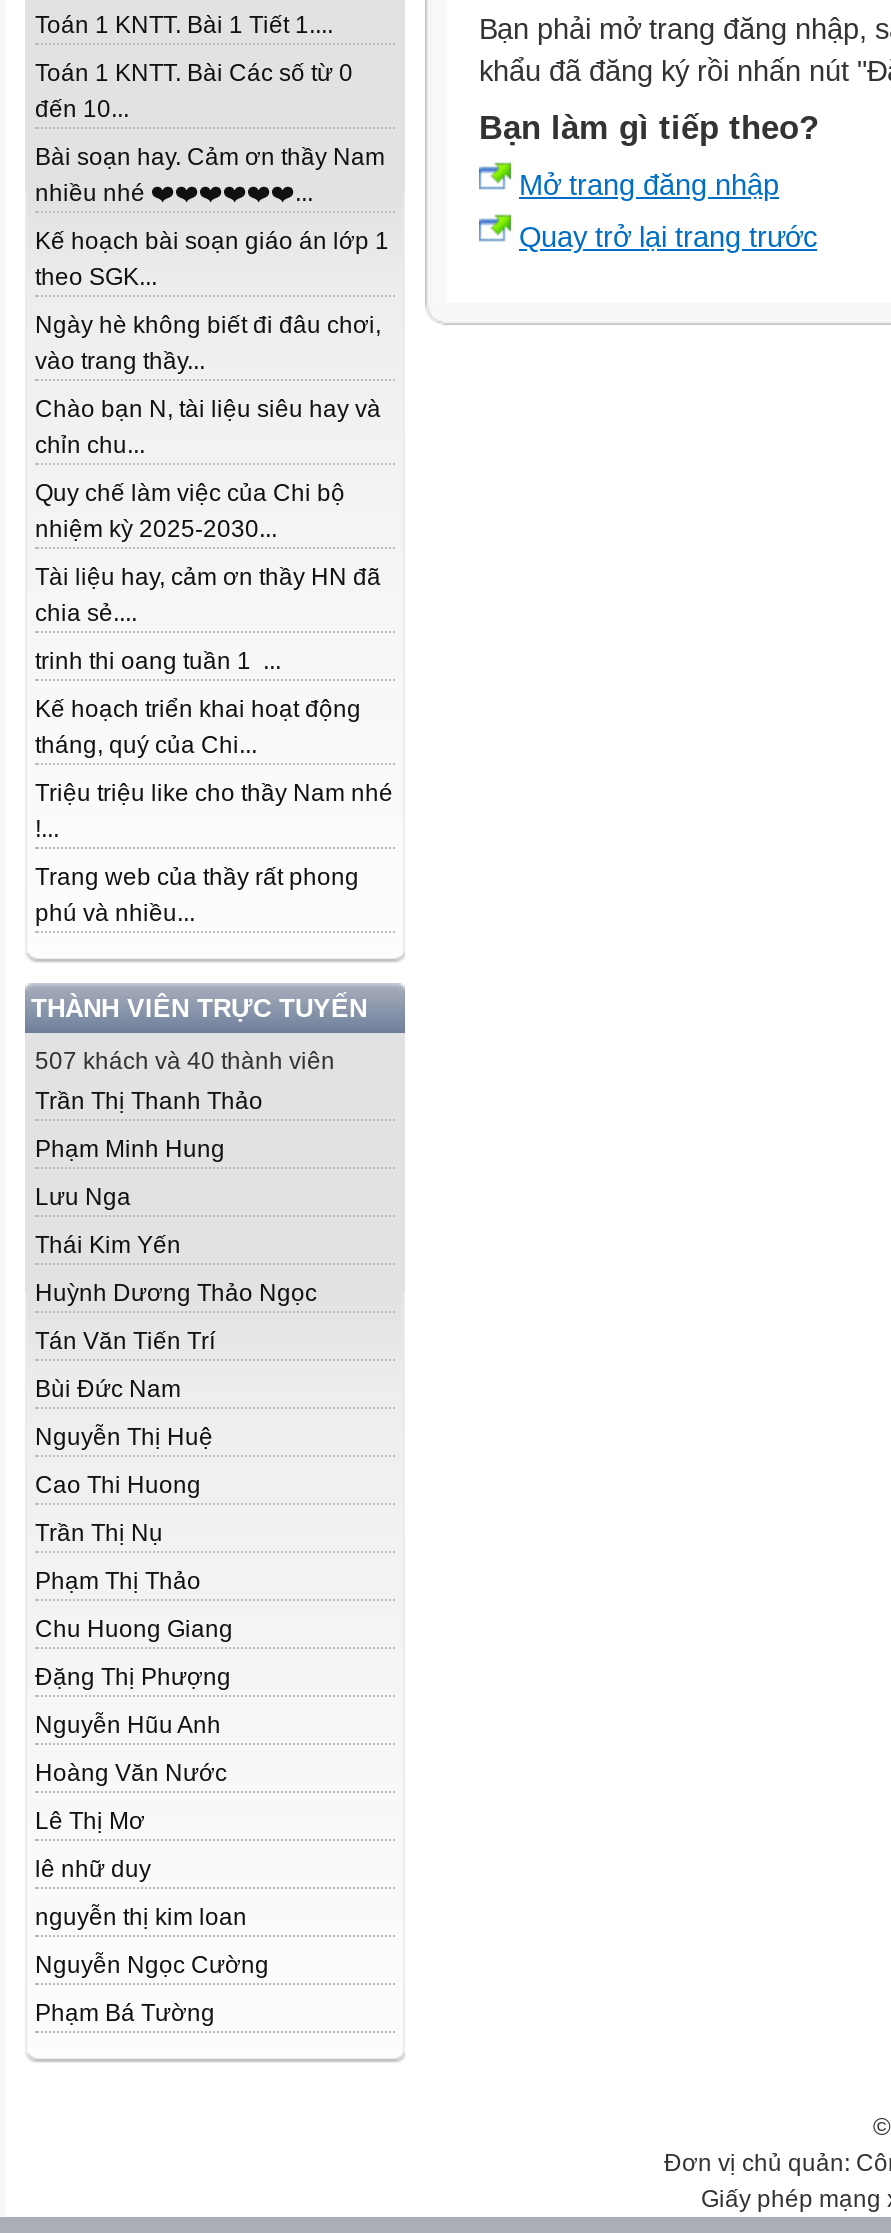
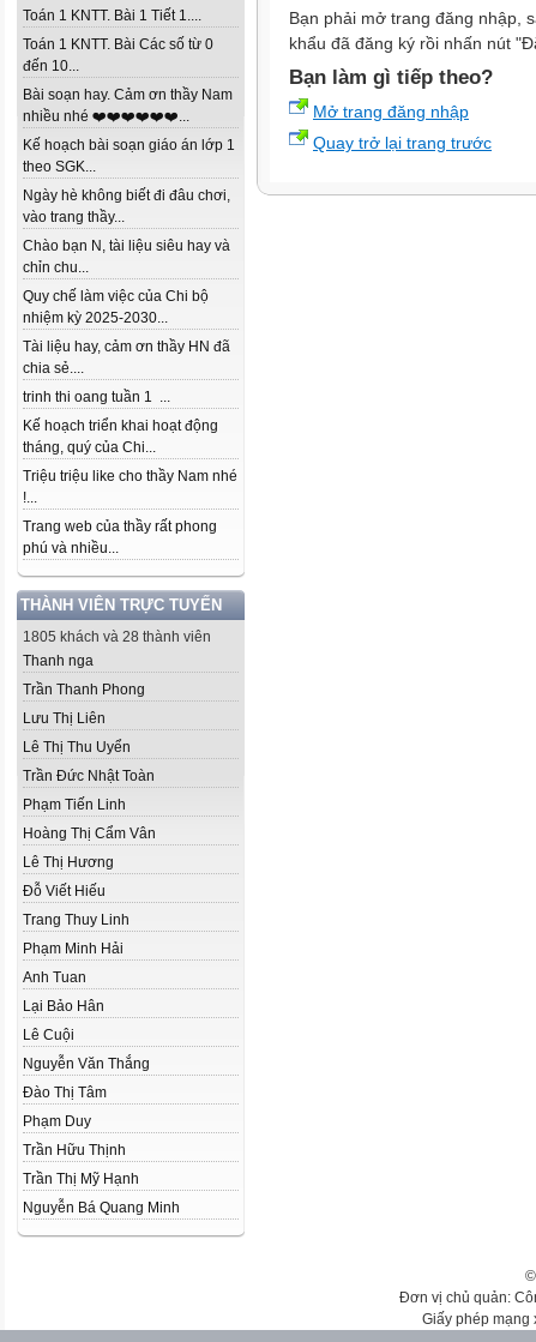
[35,1047,335,1115] 507 khách và 40 thành viên | Trần Thị Thanh Thảo -> [23,628,211,669] 1805 khách và 28 thành viên | Thanh nga
[35,1135,225,1163] Phạm Minh Hung -> [23,681,145,698] Trần Thanh Phong
[35,1183,131,1211] Lưu Nga -> [23,710,106,727] Lưu Thị Liên
[35,1231,181,1259] Thái Kim Yến -> [23,739,131,756] Lê Thị Thu Uyển
[35,1279,317,1307] Huỳnh Dương Thảo Ngọc -> [23,768,155,784] Trần Đức Nhật Toàn
[35,1327,215,1355] Tán Văn Tiến Trí -> [23,796,126,813] Phạm Tiến Linh
[35,1375,181,1403] Bùi Đức Nam -> [23,825,156,842] Hoàng Thị Cẩm Vân
[35,1423,213,1451] Nguyễn Thị Huệ -> [23,854,114,871] Lê Thị Hương
[35,1471,201,1499] Cao Thi Huong -> [23,883,106,899] Đỗ Viết Hiếu
[35,1519,163,1547] Trần Thị Nụ -> [23,911,130,928] Trang Thuy Linh
[35,1567,201,1595] Phạm Thị Thảo -> [23,940,124,957] Phạm Minh Hải
[35,1615,233,1643] Chu Huong Giang -> [23,969,86,986] Anh Tuan
[35,1663,231,1691] Đặng Thị Phượng -> [23,998,104,1015] Lại Bảo Hân
[35,1711,221,1739] Nguyễn Hũu Anh -> [23,1027,74,1043] Lê Cuội
[35,1759,227,1787] Hoàng Văn Nước -> [23,1055,150,1072] Nguyễn Văn Thắng
[35,1807,145,1835] Lê Thị Mơ -> [23,1084,107,1101] Đào Thị Tâm
[35,1855,151,1883] lê nhữ duy -> [23,1113,91,1130] Phạm Duy
[35,1903,247,1931] nguyễn thị kim loan -> [23,1142,126,1159] Trần Hữu Thịnh
[35,1951,269,1979] Nguyễn Ngọc Cường -> [23,1171,139,1187] Trần Thị Mỹ Hạnh
[35,1999,215,2027] Phạm Bá Tường -> [23,1199,180,1216] Nguyễn Bá Quang Minh

